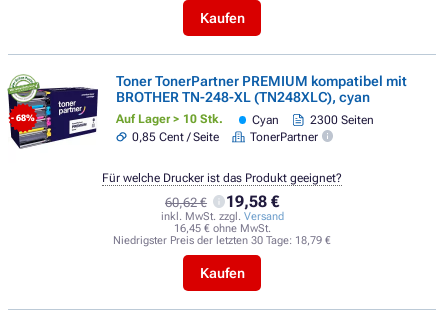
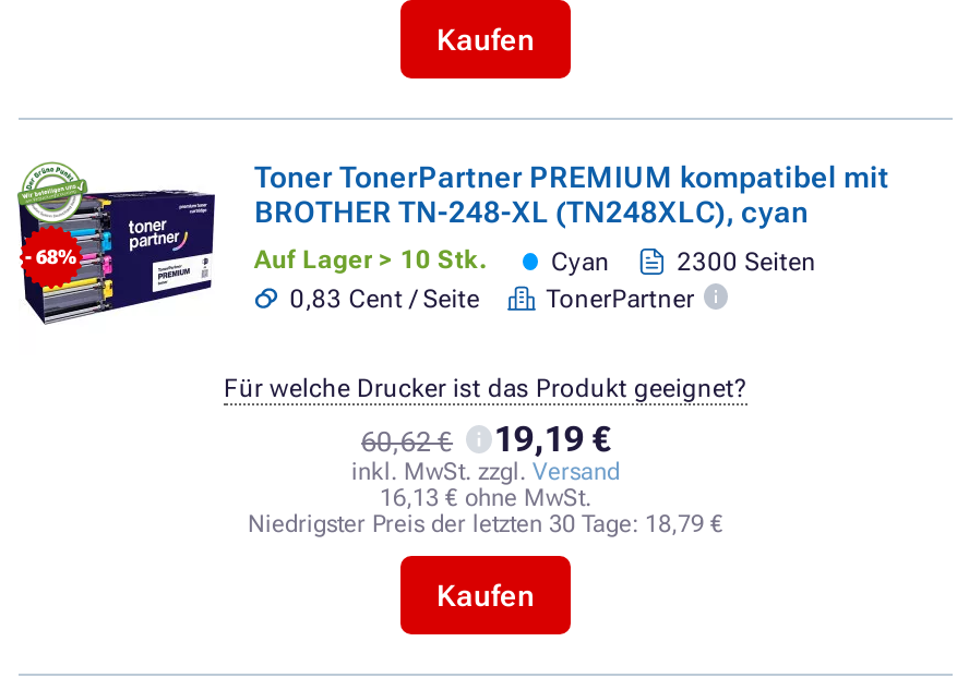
[132,130,219,144] 0,85 Cent / Seite -> [290,284,479,315] 0,83 Cent / Seite
[165,192,279,211] 60,62 € 19,58 € -> [361,419,610,461] 60,62 € 19,19 €
[173,222,270,235] 16,45 € ohne MwSt. -> [380,485,591,513] 16,13 € ohne MwSt.

